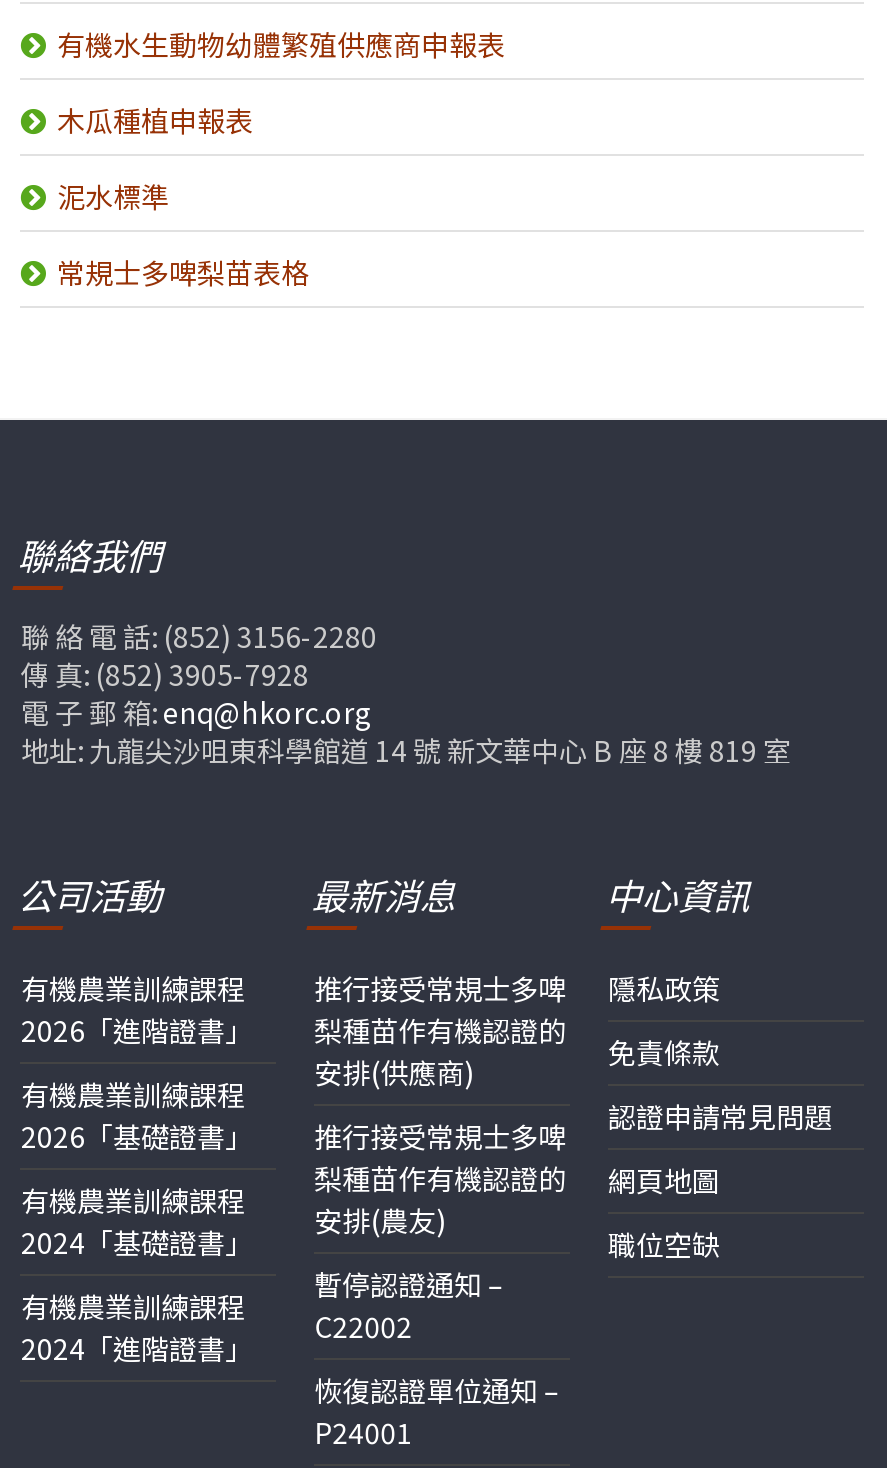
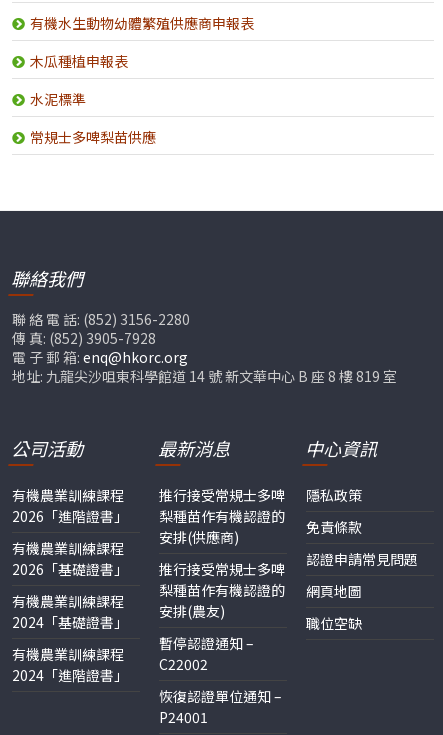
[57,176,169,216] 泥水標準 -> [30,89,86,109] 水泥標準
[57,252,309,292] 常規士多啤梨苗表格 -> [30,127,156,147] 常規士多啤梨苗供應

